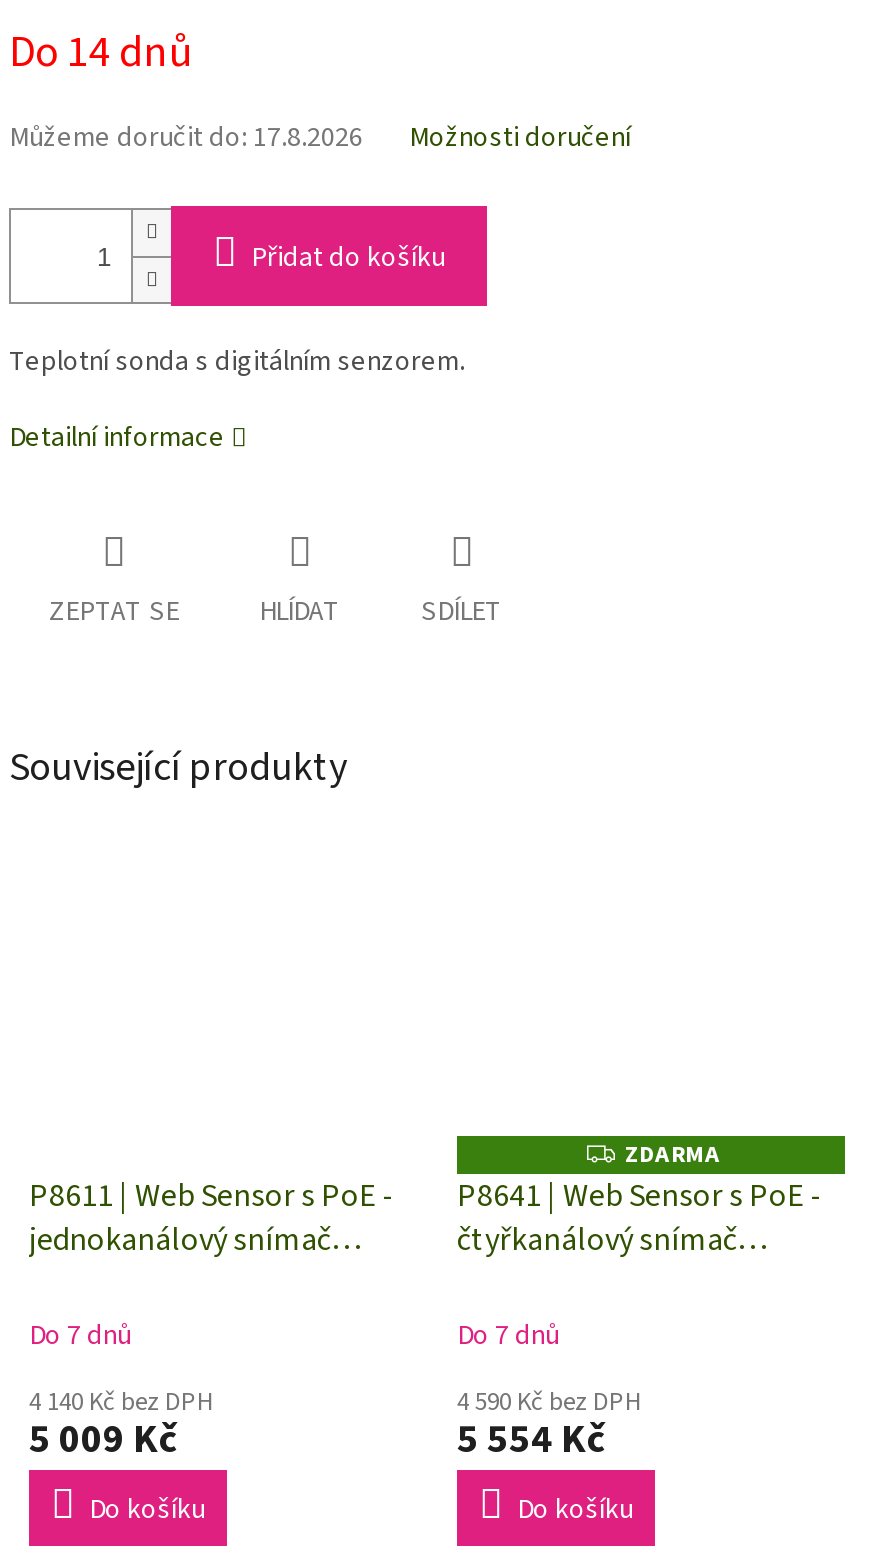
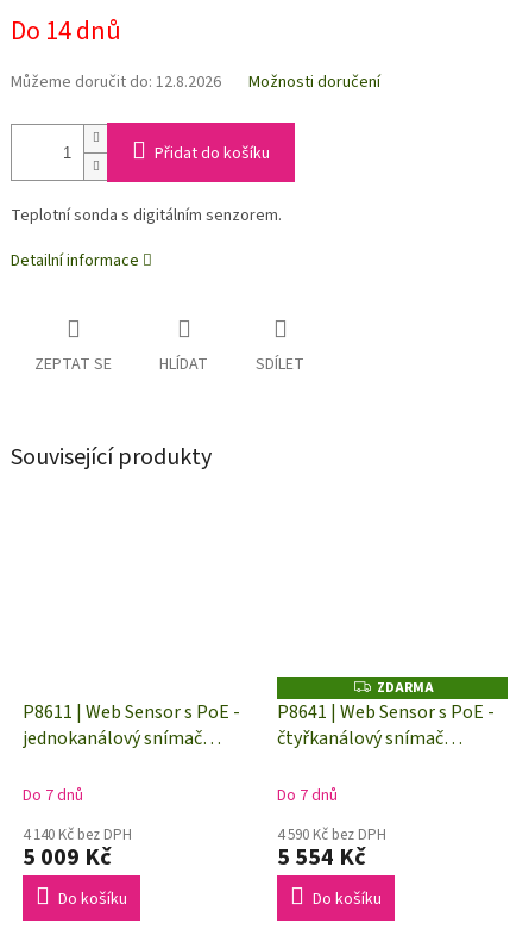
[9,119,363,159] Můžeme doručit do: 17.8.2026 -> [11,71,221,95] Můžeme doručit do: 12.8.2026

